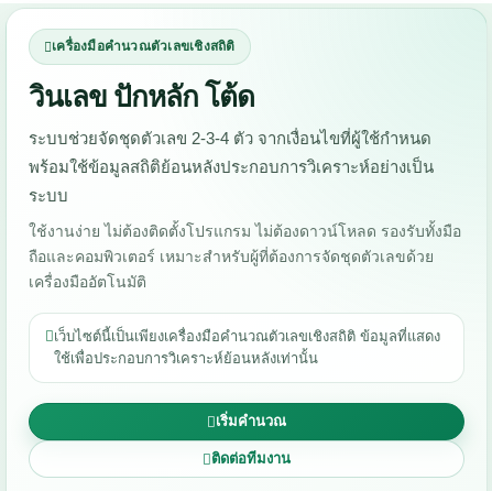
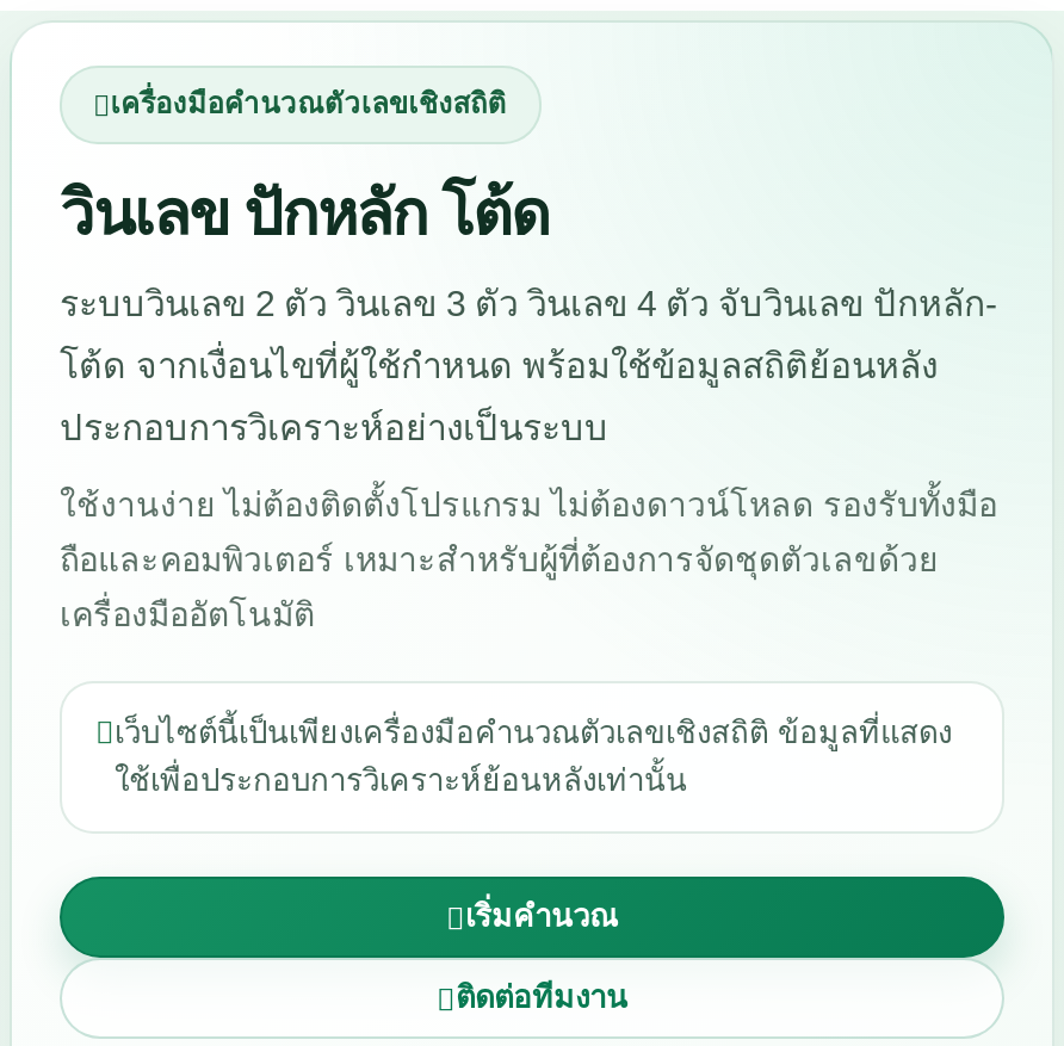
[29,129,431,148] ระบบช่วยจัดชุดตัวเลข 2-3-4 ตัว จากเงื่อนไขที่ผู้ใช้กำหนด -> [60,283,997,323] ระบบวินเลข 2 ตัว วินเลข 3 ตัว วินเลข 4 ตัว จับวินเลข ปักหลัก-
[29,157,434,176] พร้อมใช้ข้อมูลสถิติย้อนหลังประกอบการวิเคราะห์อย่างเป็น -> [60,345,938,385] โต้ด จากเงื่อนไขที่ผู้ใช้กำหนด พร้อมใช้ข้อมูลสถิติย้อนหลัง
[29,186,68,205] ระบบ -> [60,407,608,447] ประกอบการวิเคราะห์อย่างเป็นระบบ

